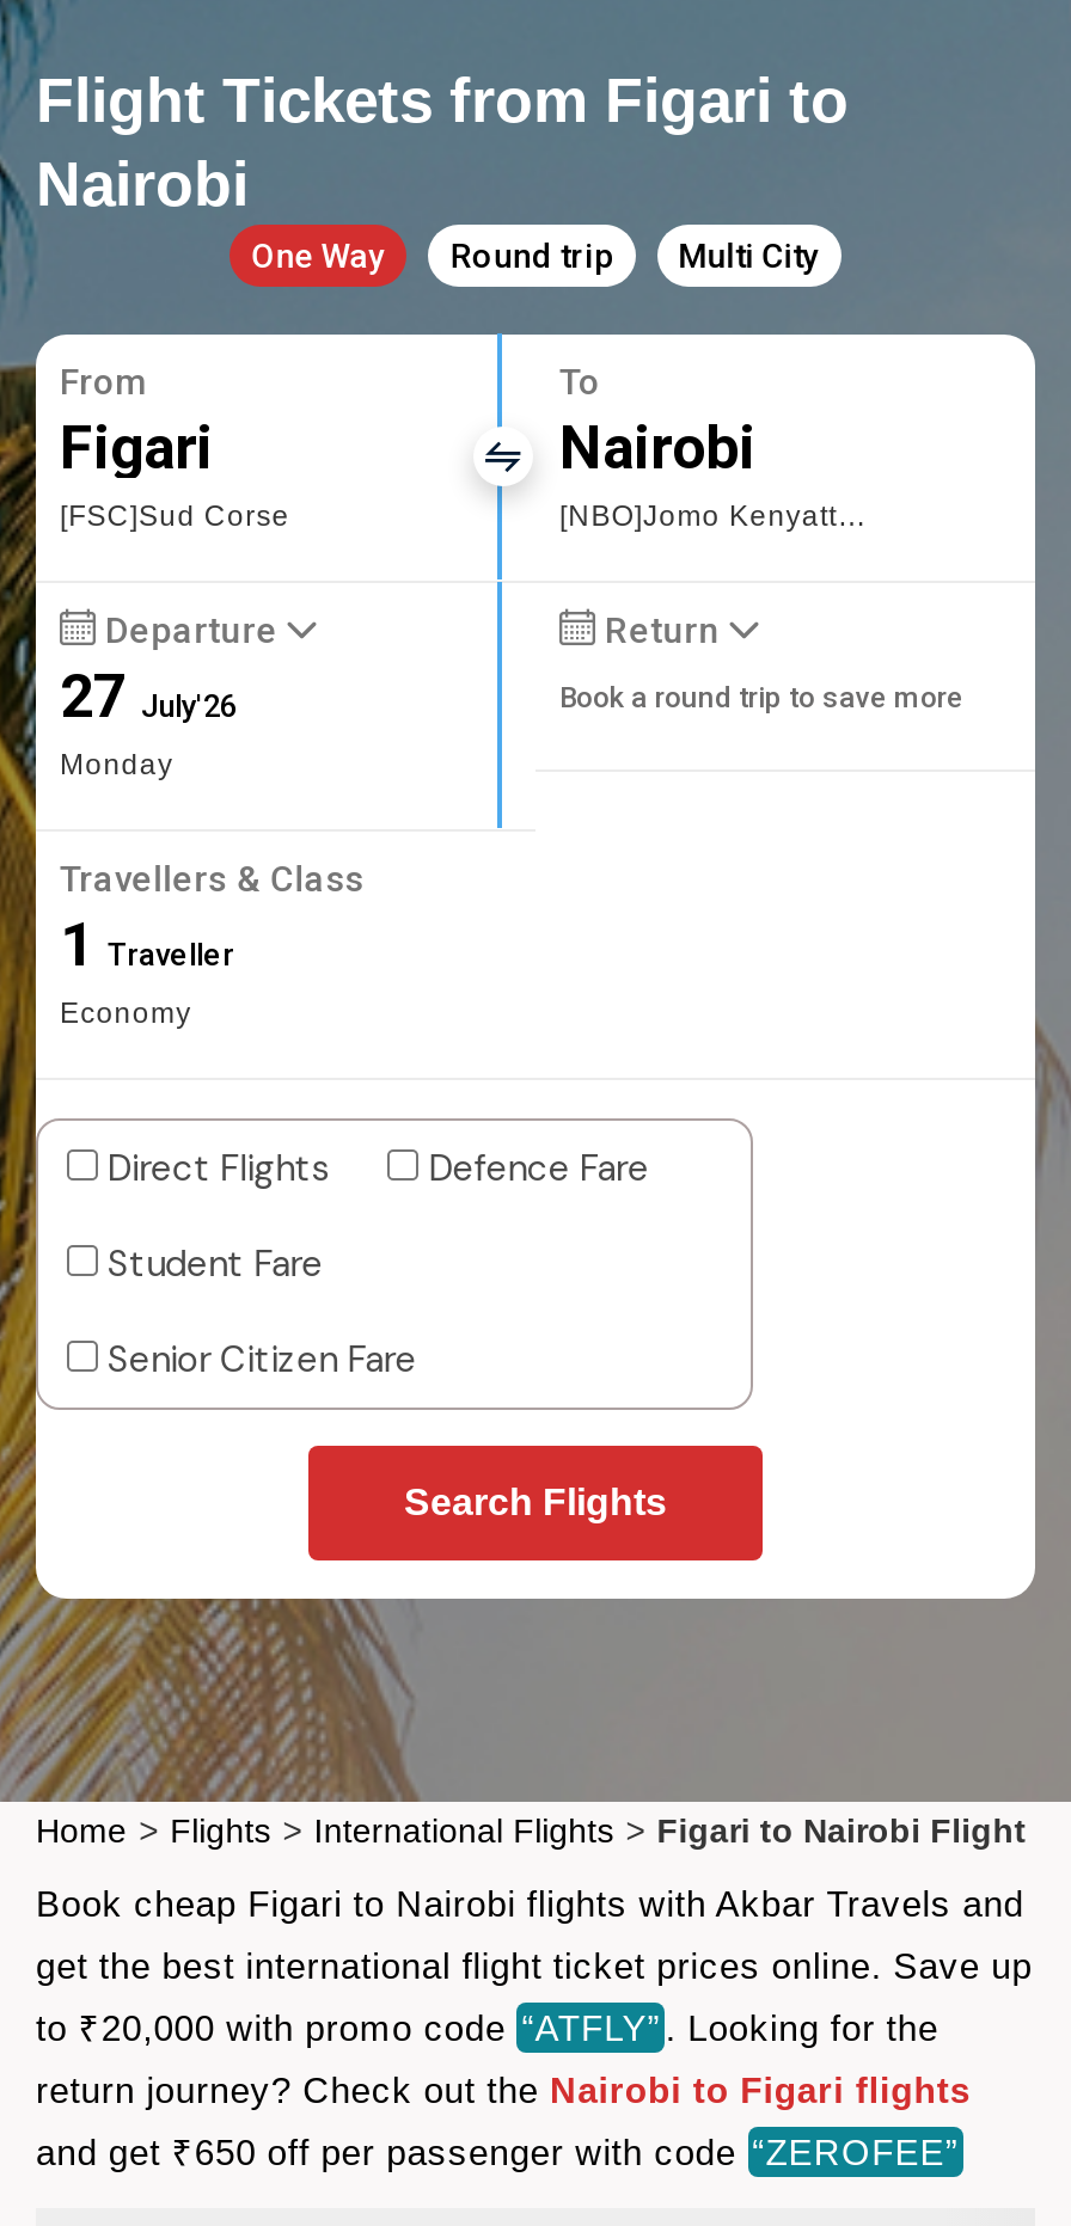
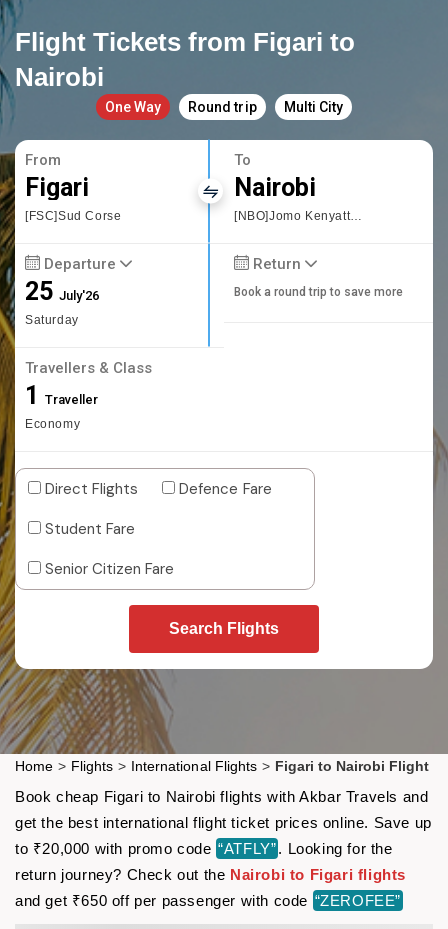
[60,662,237,781] 27 July'26 | Monday -> [25,277,99,327] 25 July'26 | Saturday

